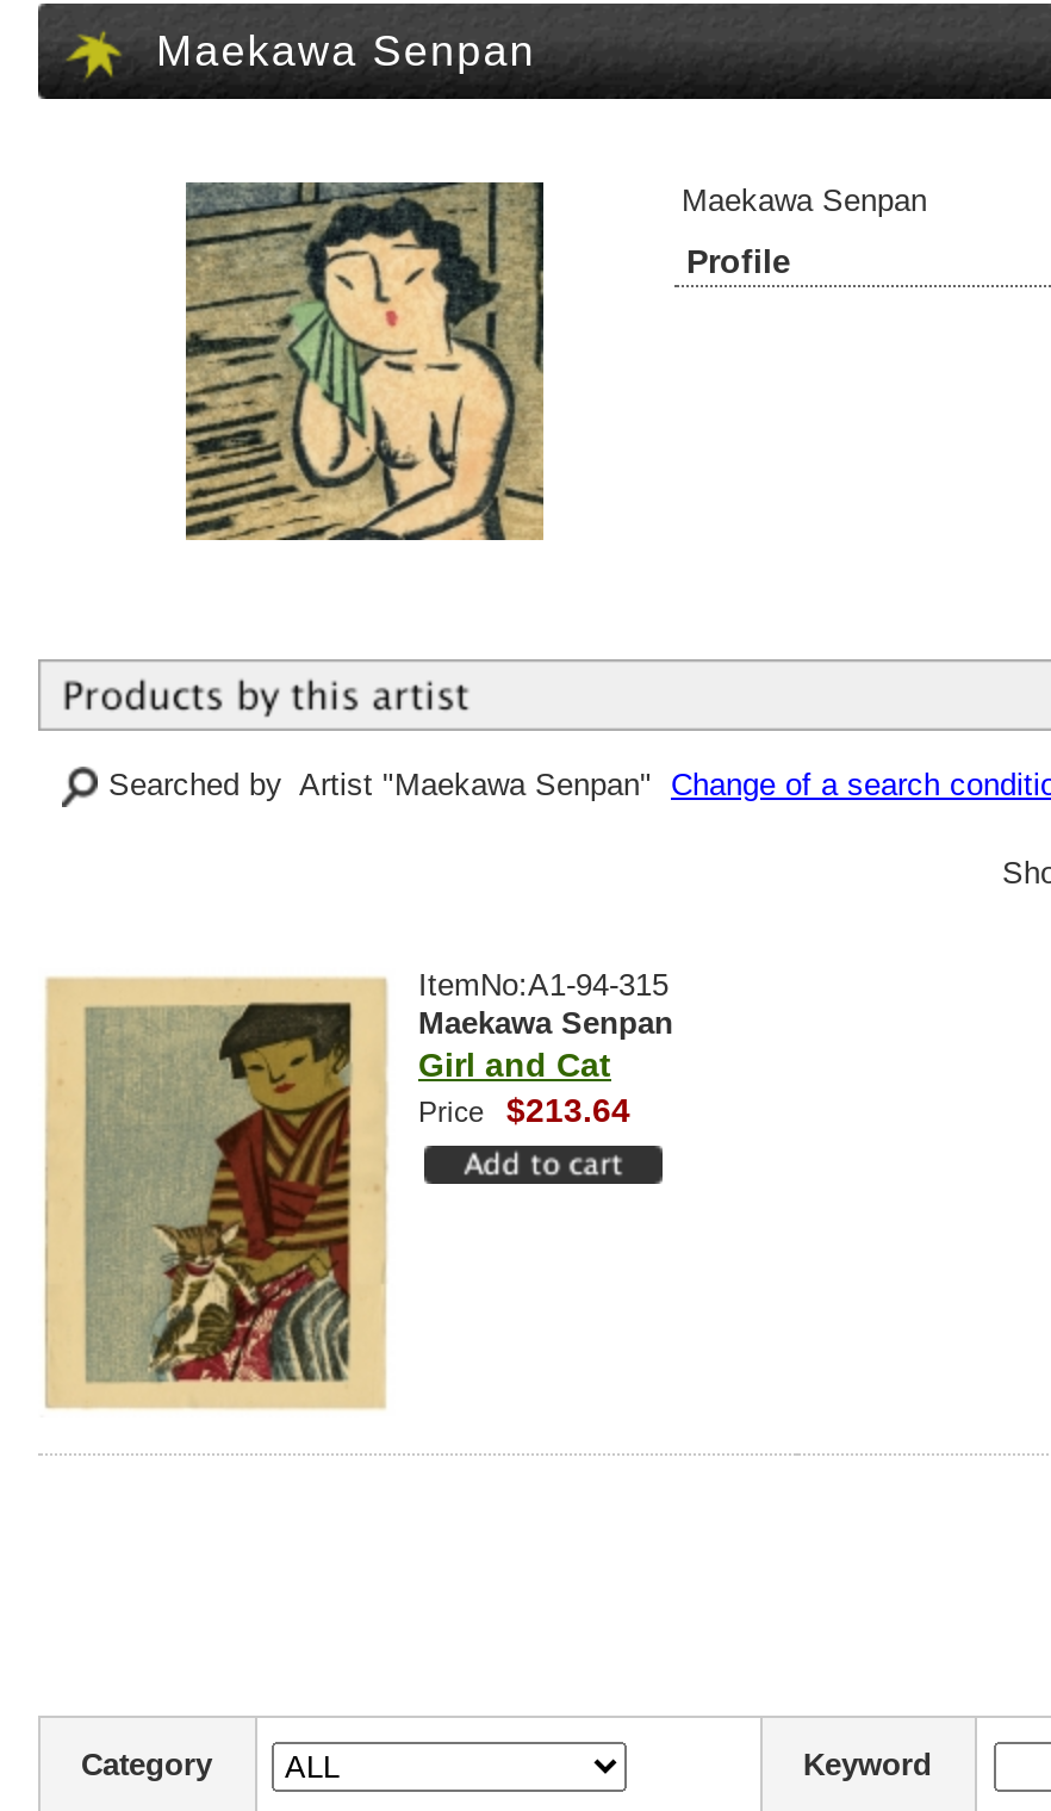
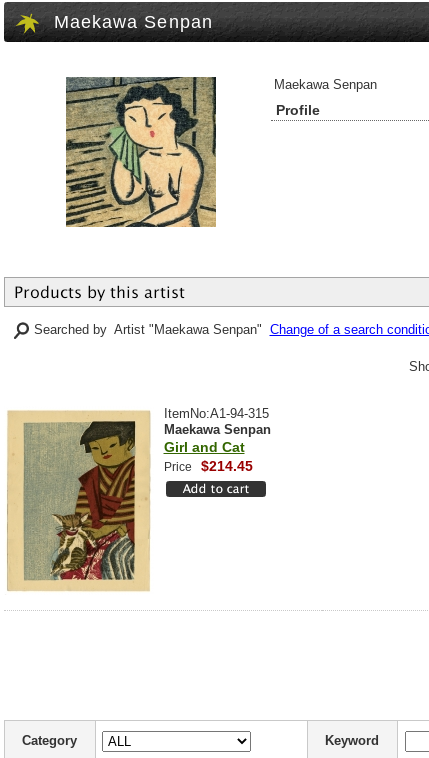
[418,1091,630,1129] Price $213.64 -> [163,458,252,474] Price $214.45

